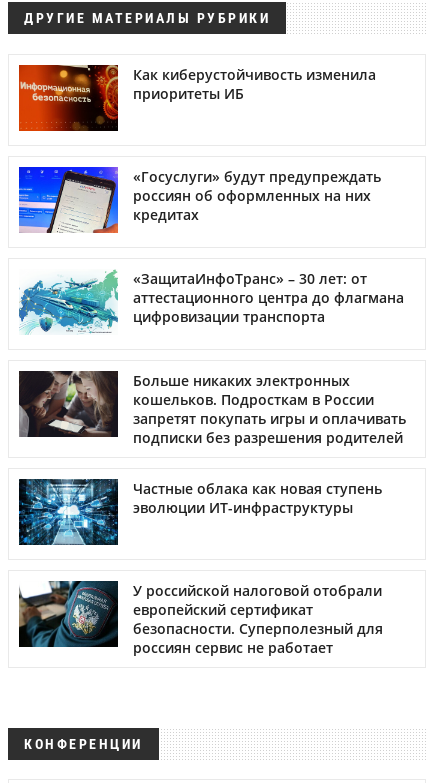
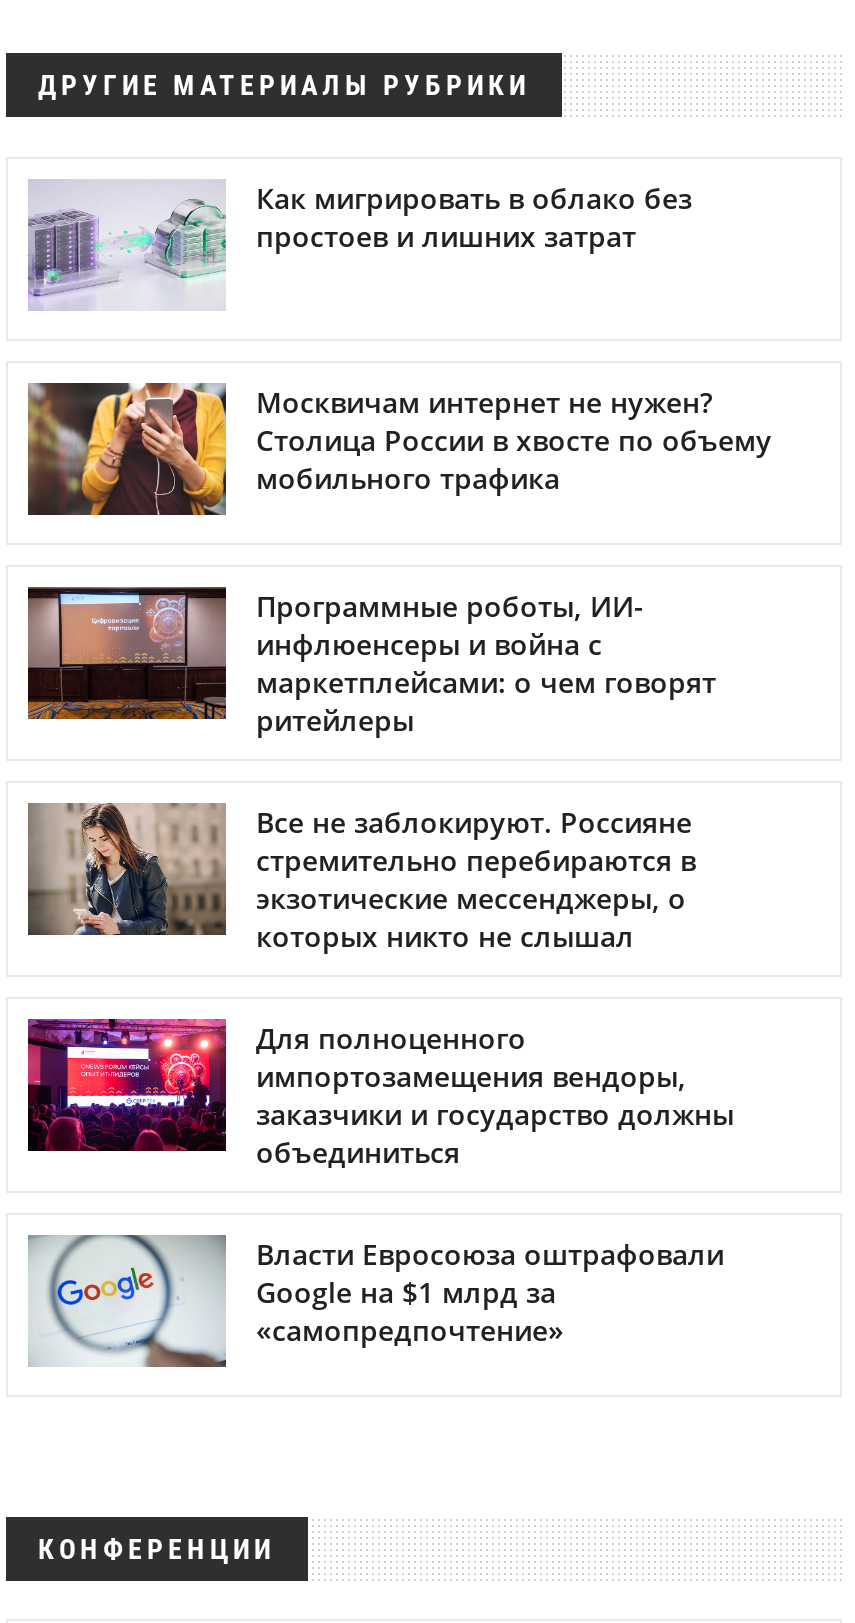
[18,64,376,132] [image] | Как киберустойчивость изменила | приоритеты ИБ -> [26,179,692,311] [image] | Как мигрировать в облако без | простоев и лишних затрат
[18,166,381,234] [image] | «Госуслуги» будут предупреждать | россиян об оформленных на них | кредитах -> [26,381,772,517] [image] | Москвичам интернет не нужен? | Столица России в хвосте по объему | мобильного трафика
[18,269,404,335] [image] | «ЗащитаИнфоТранс» – 30 лет: от | аттестационного центра до флагмана | цифровизации транспорта -> [26,585,716,739] [image] | Программные роботы, ИИ- | инфлюенсеры и война с | маркетплейсами: о чем говорят | ритейлеры
[19,370,406,447] [image] | Больше никаких электронных | кошельков. Подросткам в России | запретят покупать игры и оплачивать | подписки без разрешения родителей -> [26,801,696,955] [image] | Все не заблокируют. Россияне | стремительно перебираются в | экзотические мессенджеры, о | которых никто не слышал
[18,478,382,546] [image] | Частные облака как новая ступень | эволюции ИТ-инфраструктуры -> [26,1017,734,1171] [image] | Для полноценного | импортозамещения вендоры, | заказчики и государство должны | объединиться
[18,580,383,657] [image] | У российской налоговой отобрали | европейский сертификат | безопасности. Суперполезный для | россиян сервис не работает -> [28,1223,724,1369] [image] | Власти Евросоюза оштрафовали | Google на $1 млрд за | «самопредпочтение»

